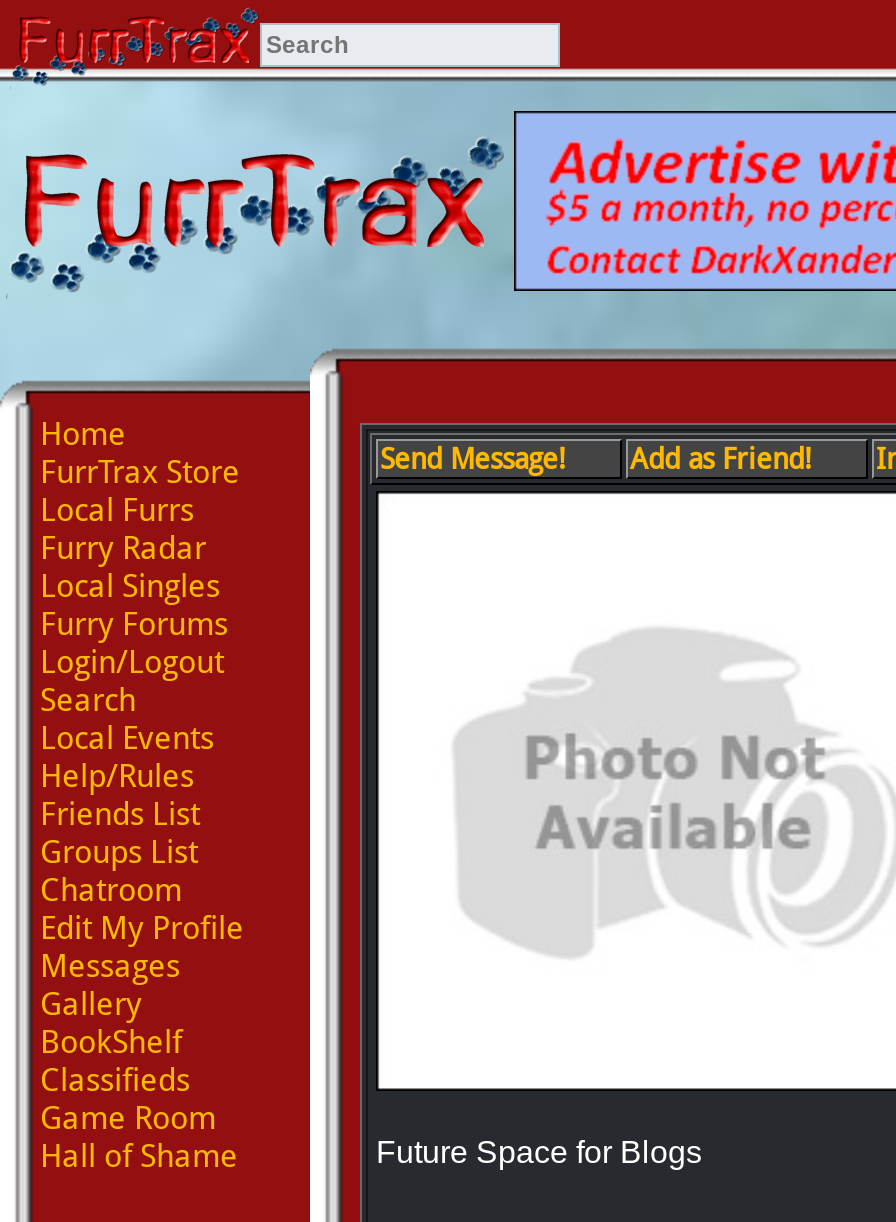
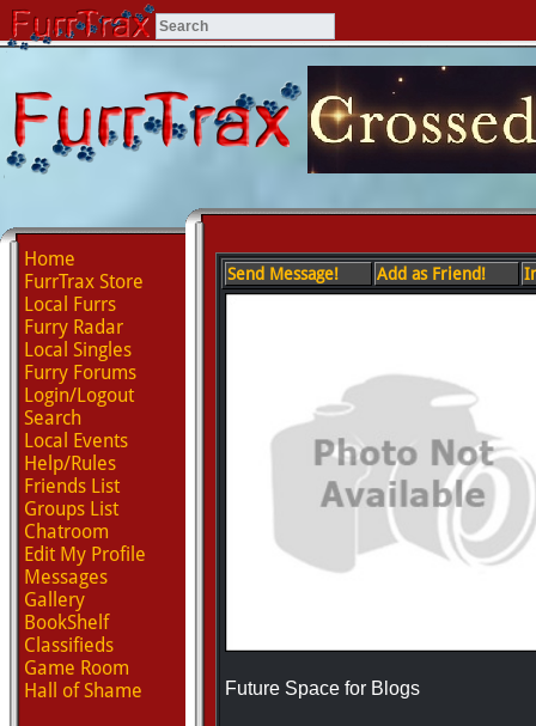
[514,113,890,291] [image] -> [307,66,532,173] [image]

